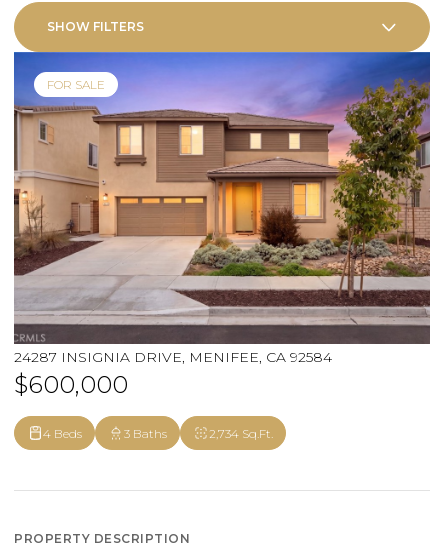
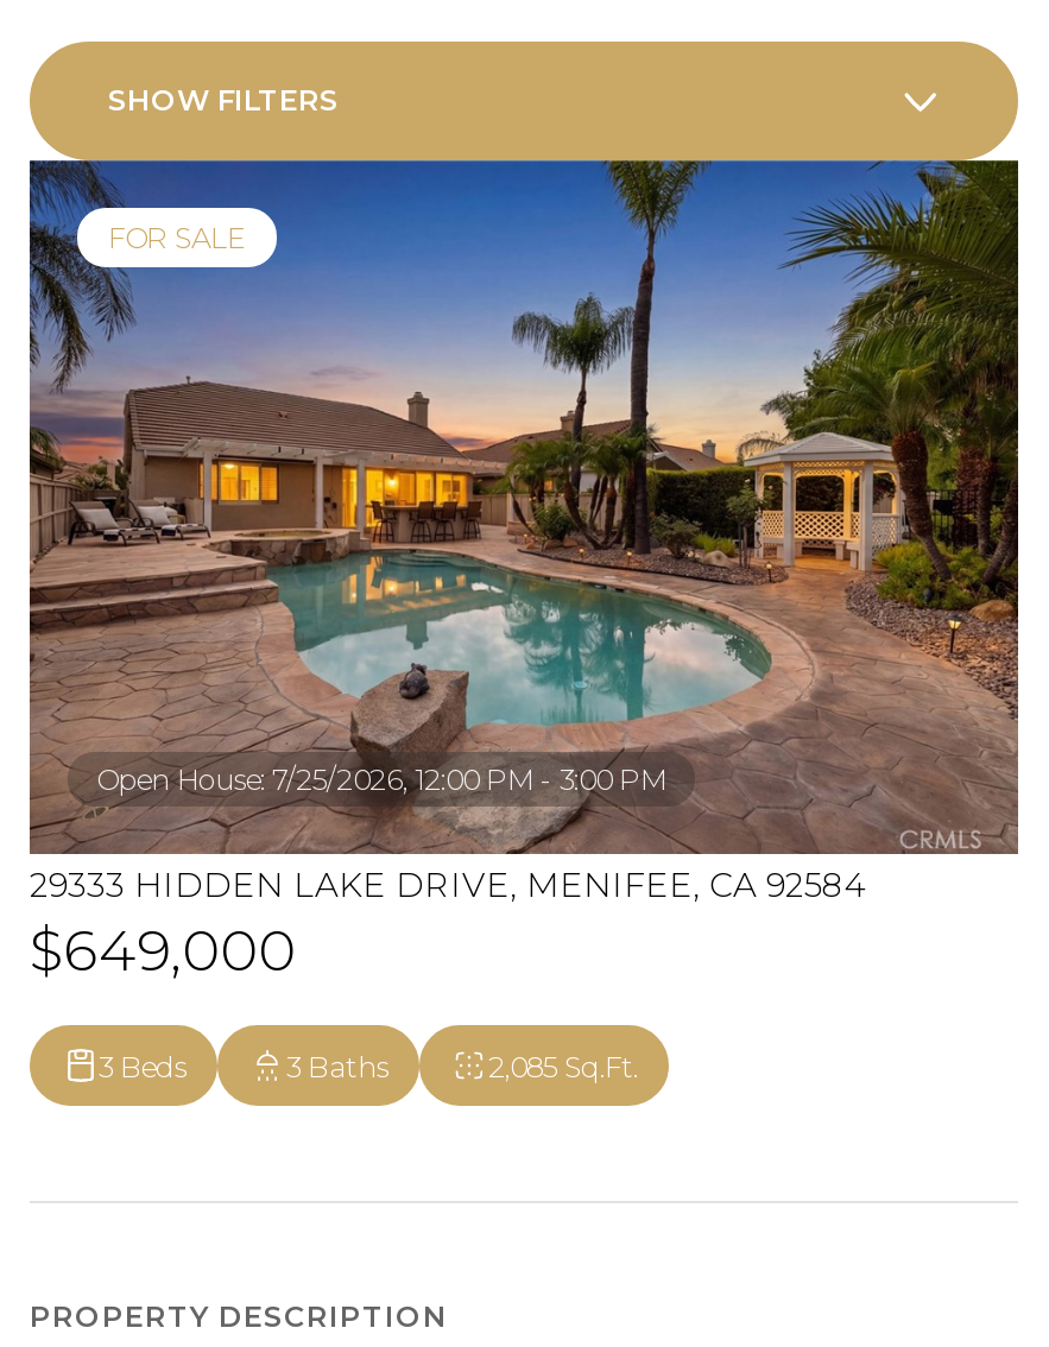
[13,51,431,440] [image] | 24287 INSIGNIA DRIVE, MENIFEE, CA 92584 | $600,000 | 4 Beds -> [27,158,1020,1083] [image] | Open House: 7/25/2026, 12:00 PM - 3:00 PM | 29333 HIDDEN LAKE DRIVE, MENIFEE, CA 92584 | $649,000 | 3 Beds
[209,425,273,440] 2,734 Sq.Ft. -> [488,1048,638,1083] 2,085 Sq.Ft.

